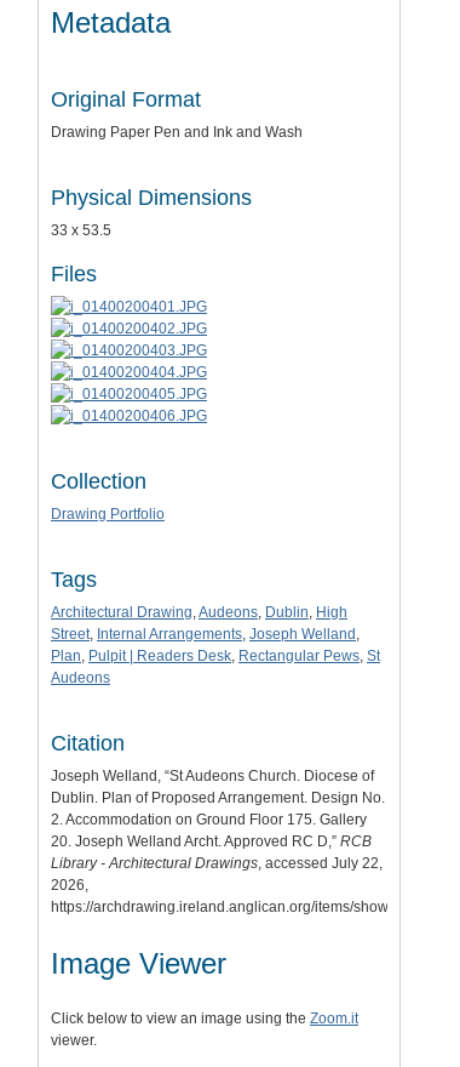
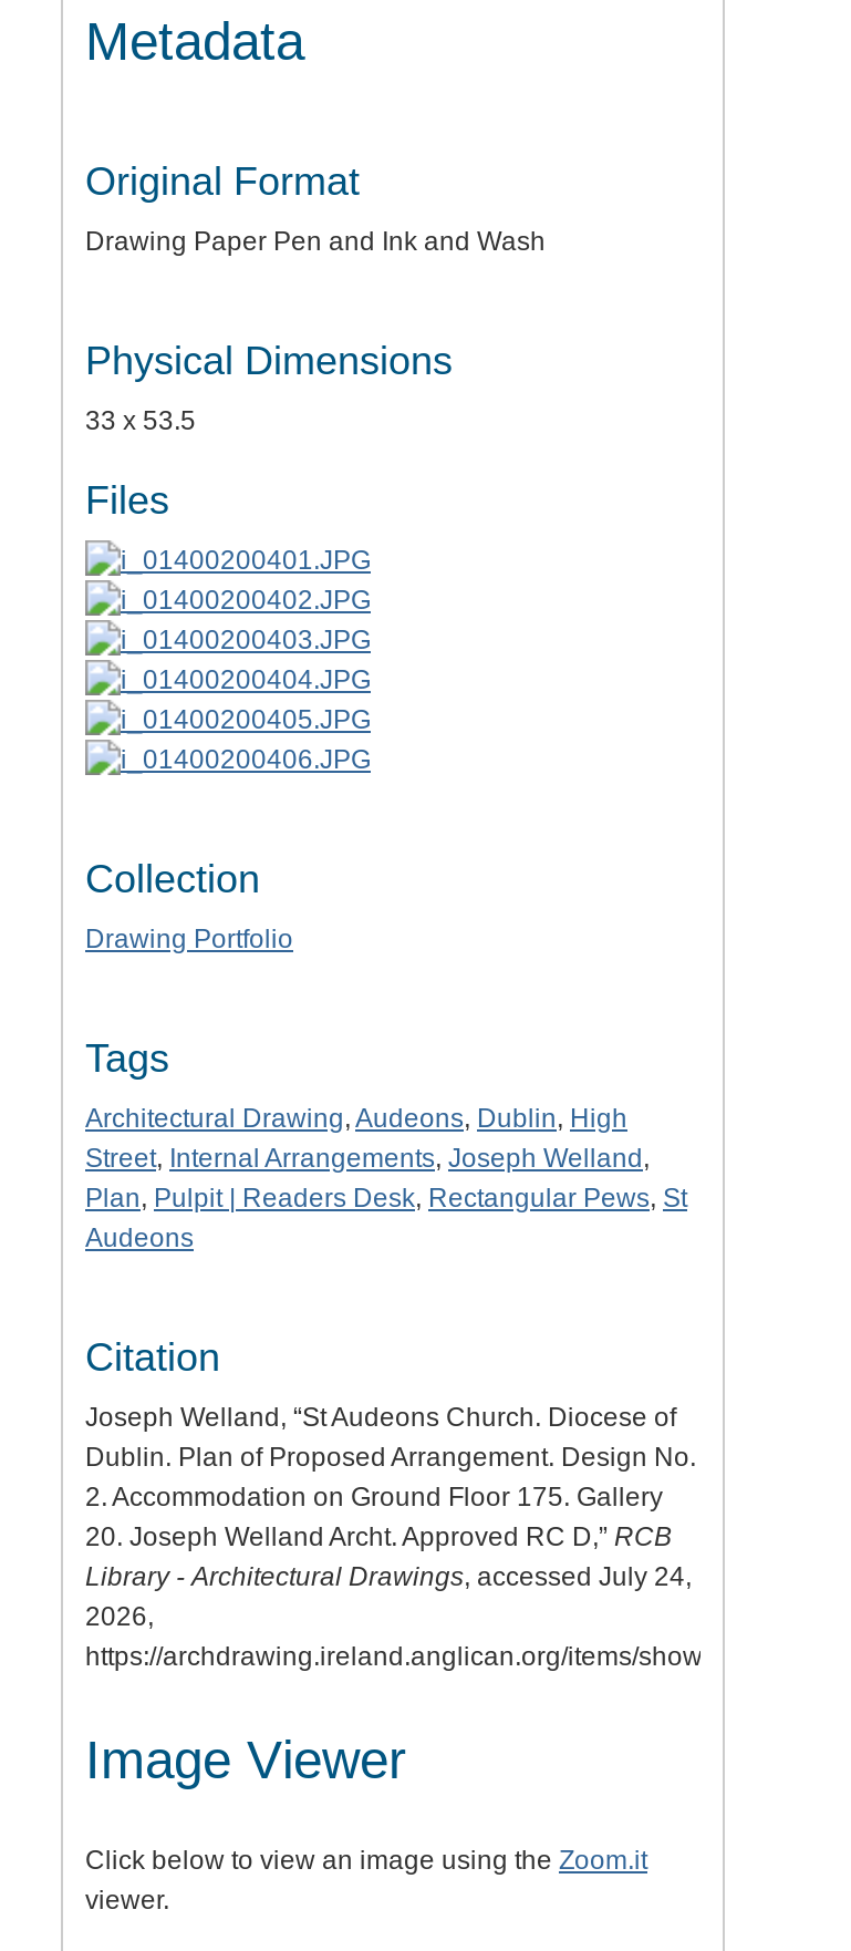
[51,855,383,872] Library - Architectural Drawings, accessed July 22, -> [85,1561,692,1592] Library - Architectural Drawings, accessed July 24,

